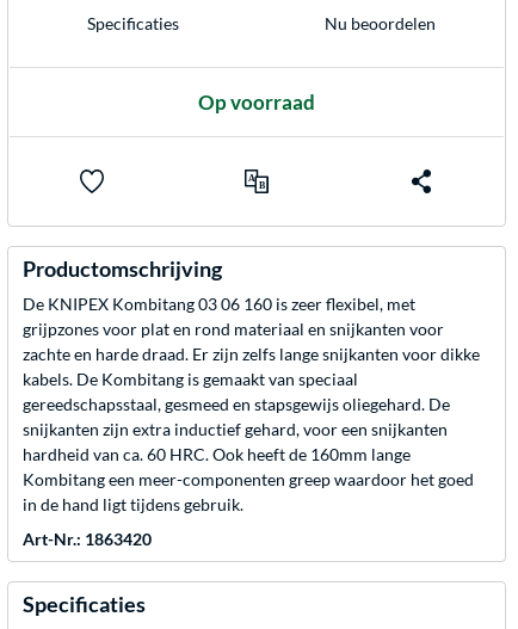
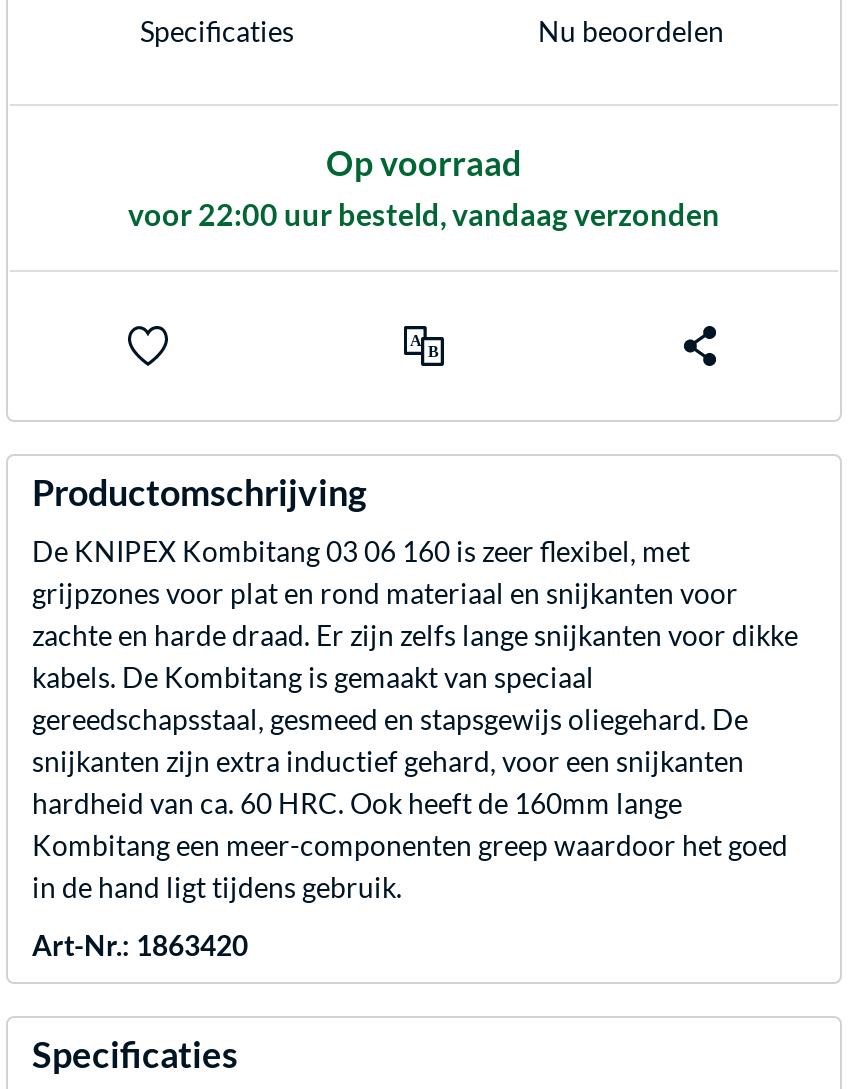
none -> [128,196,720,232] voor 22:00 uur besteld, vandaag verzonden

